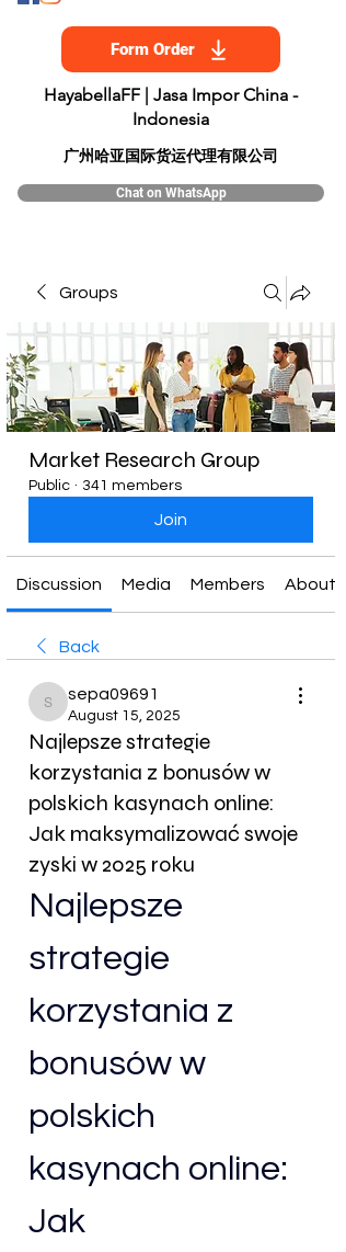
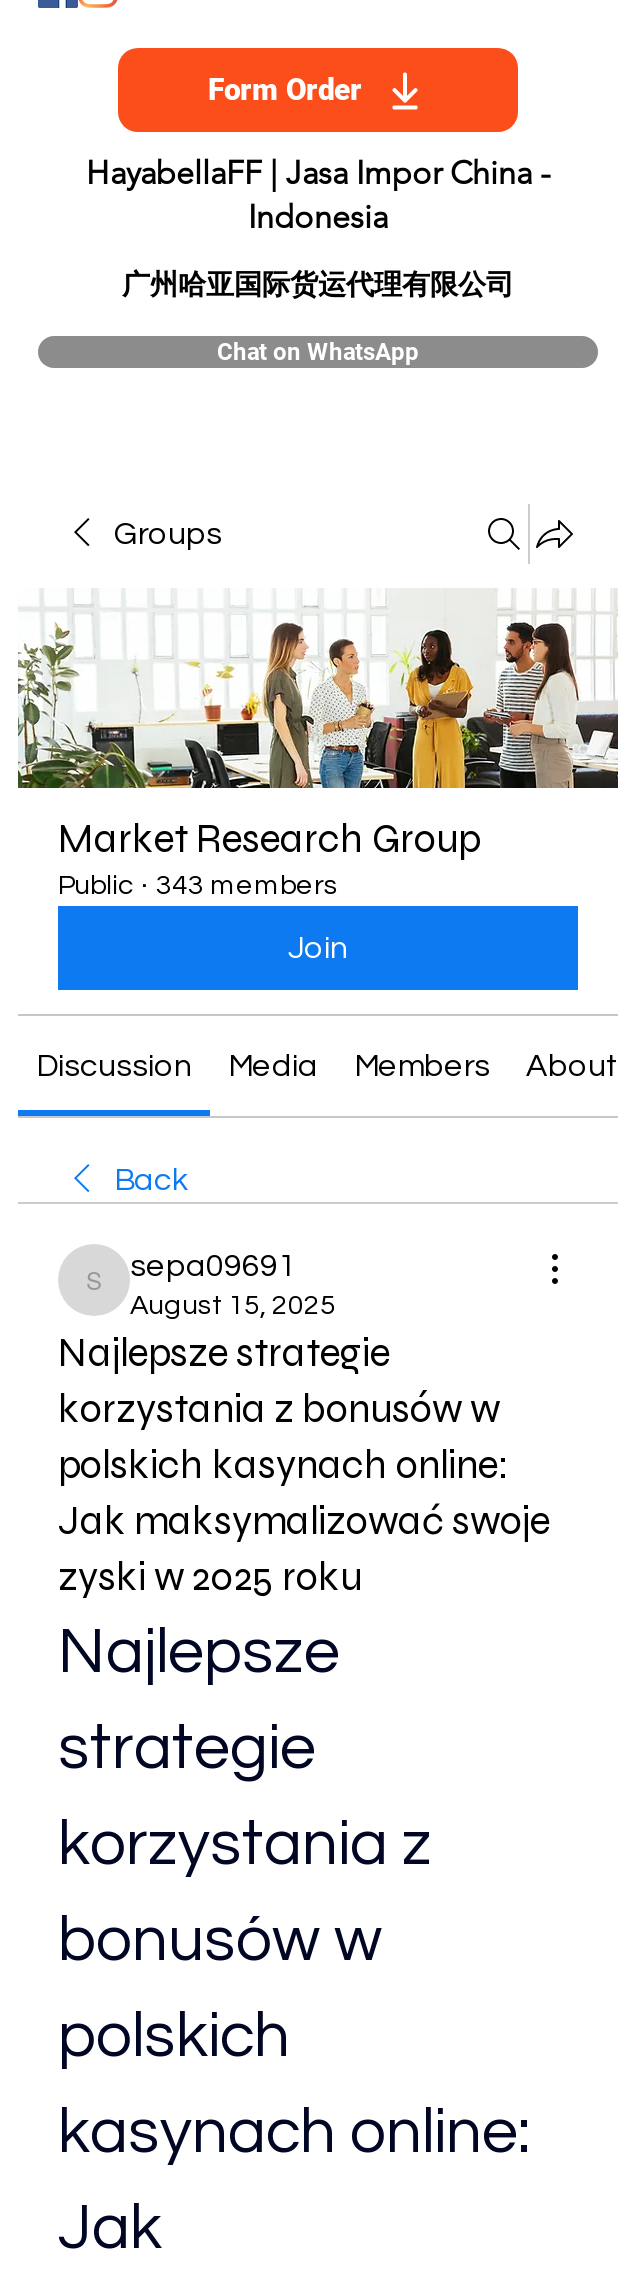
[28,478,182,493] Public · 341 members -> [58,872,338,900] Public · 343 members

